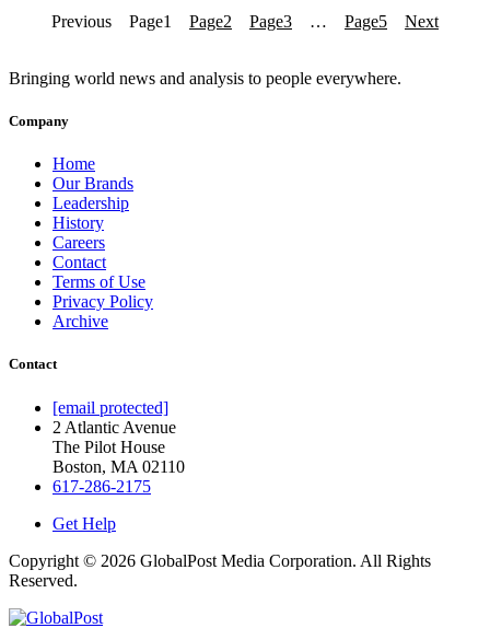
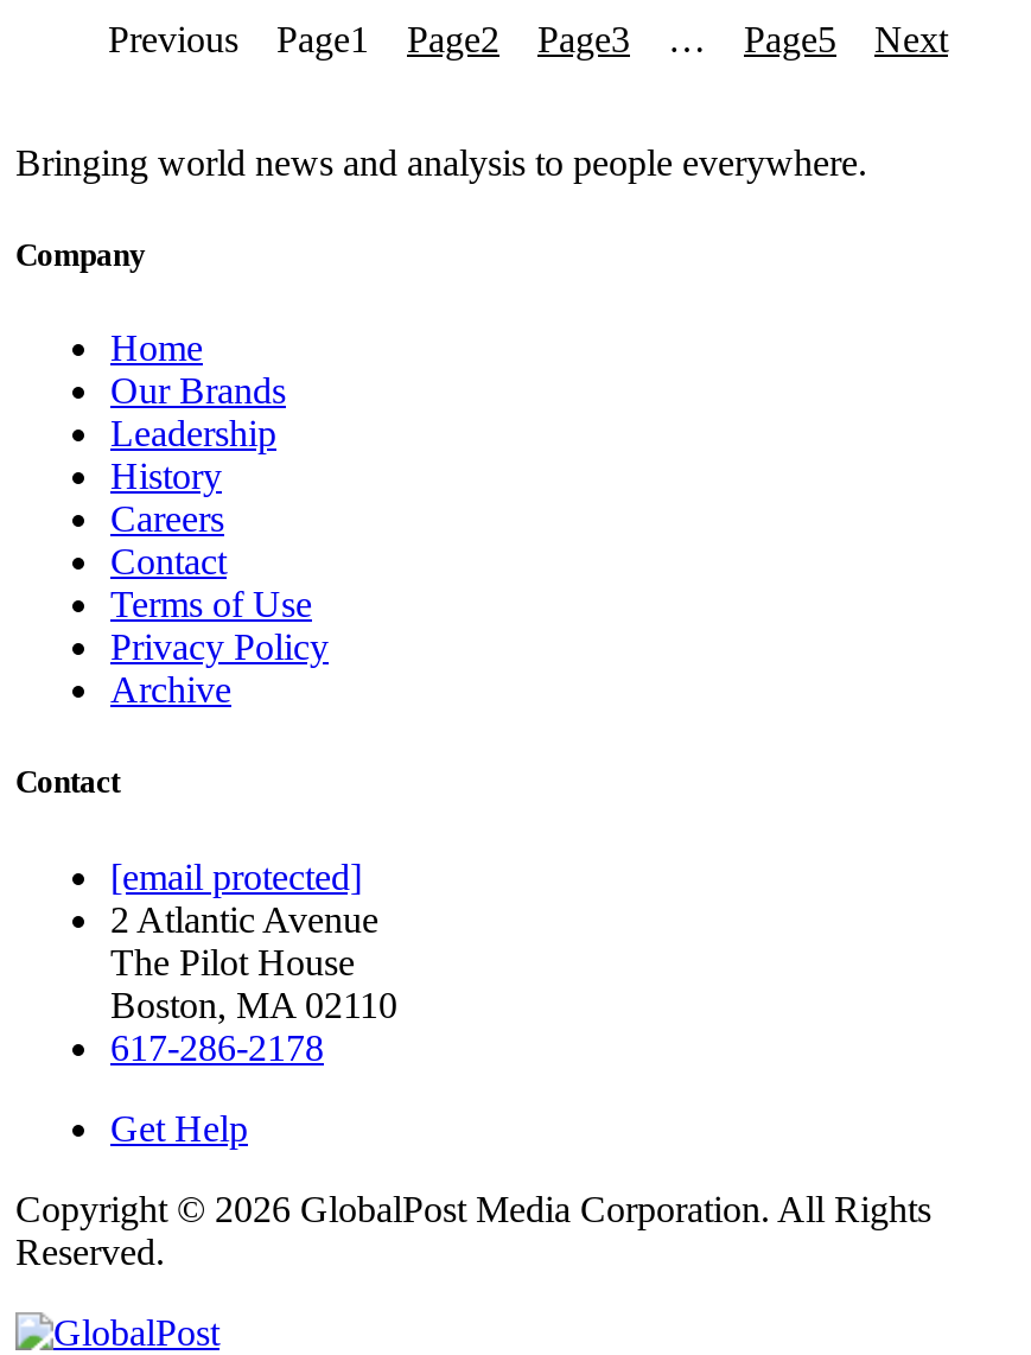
[52,477,151,495] 617-286-2175 -> [110,1027,324,1067] 617-286-2178

